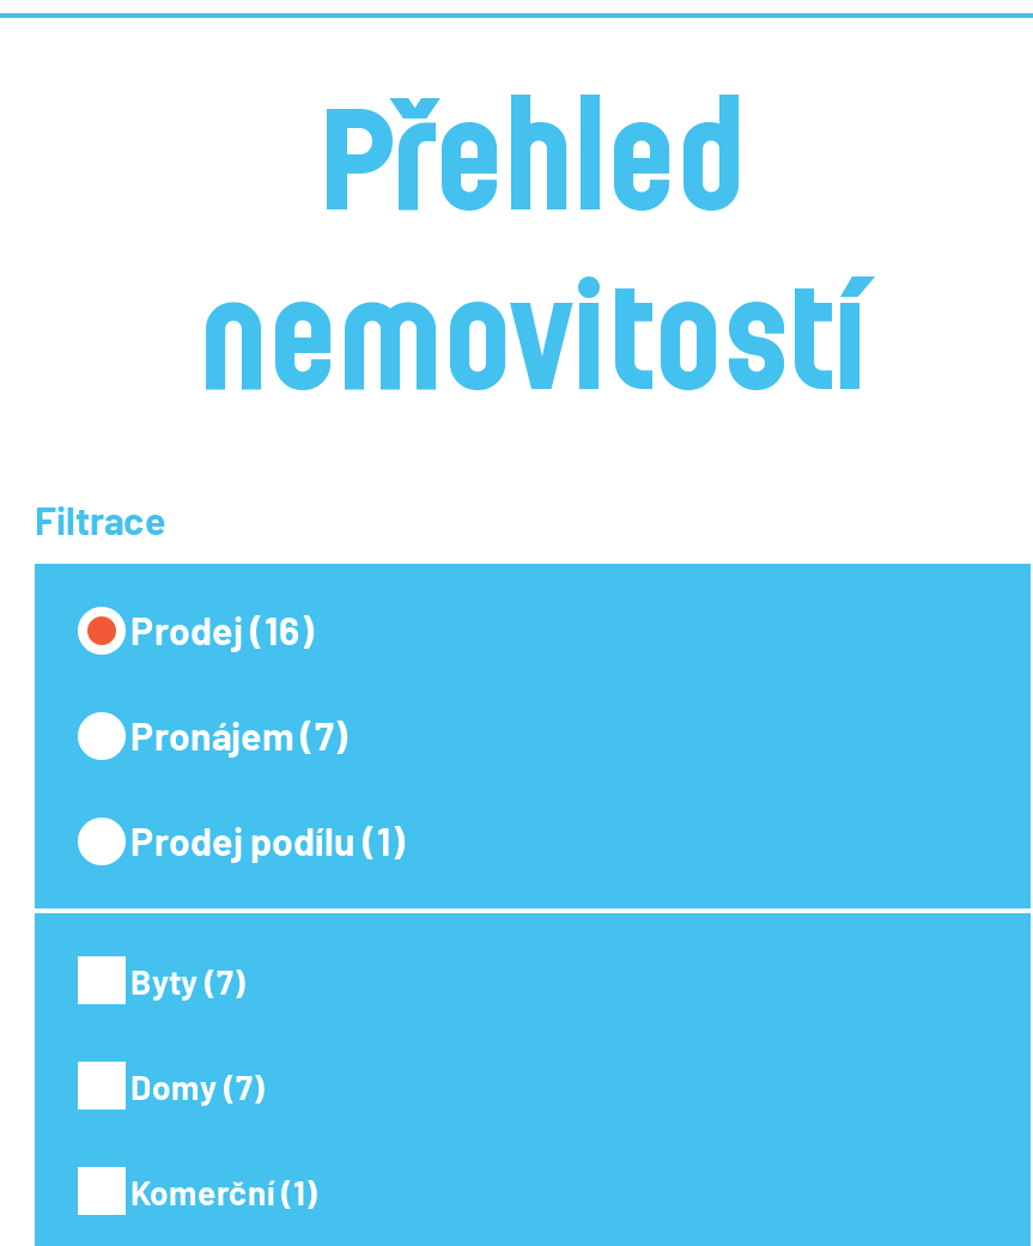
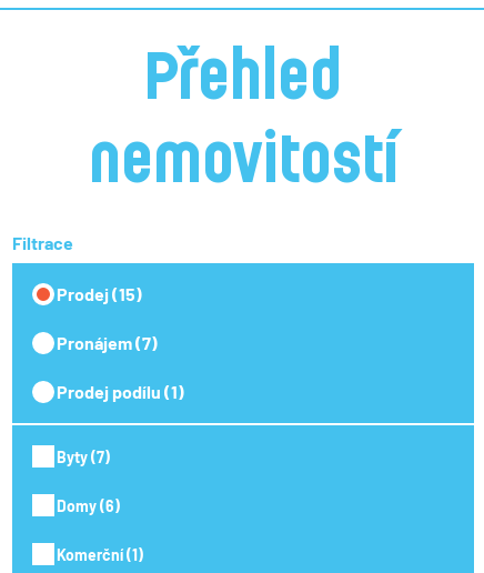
[130,607,315,652] Prodej (16) -> [57,283,142,304] Prodej (15)
[130,1065,265,1106] Domy (7) -> [57,496,120,515] Domy (6)

